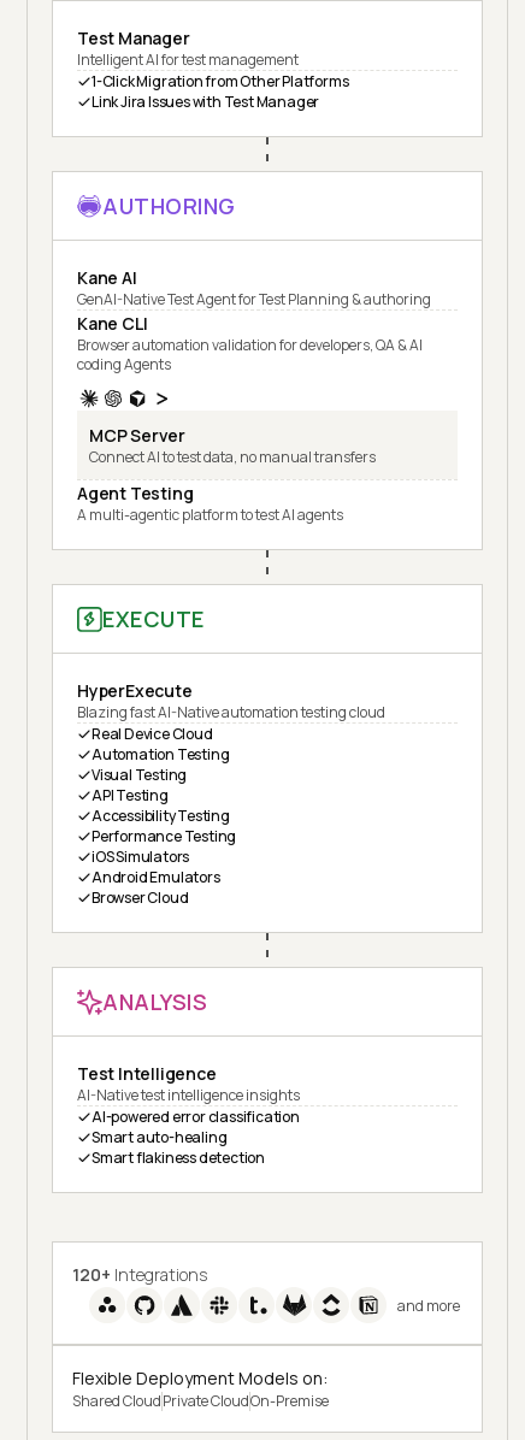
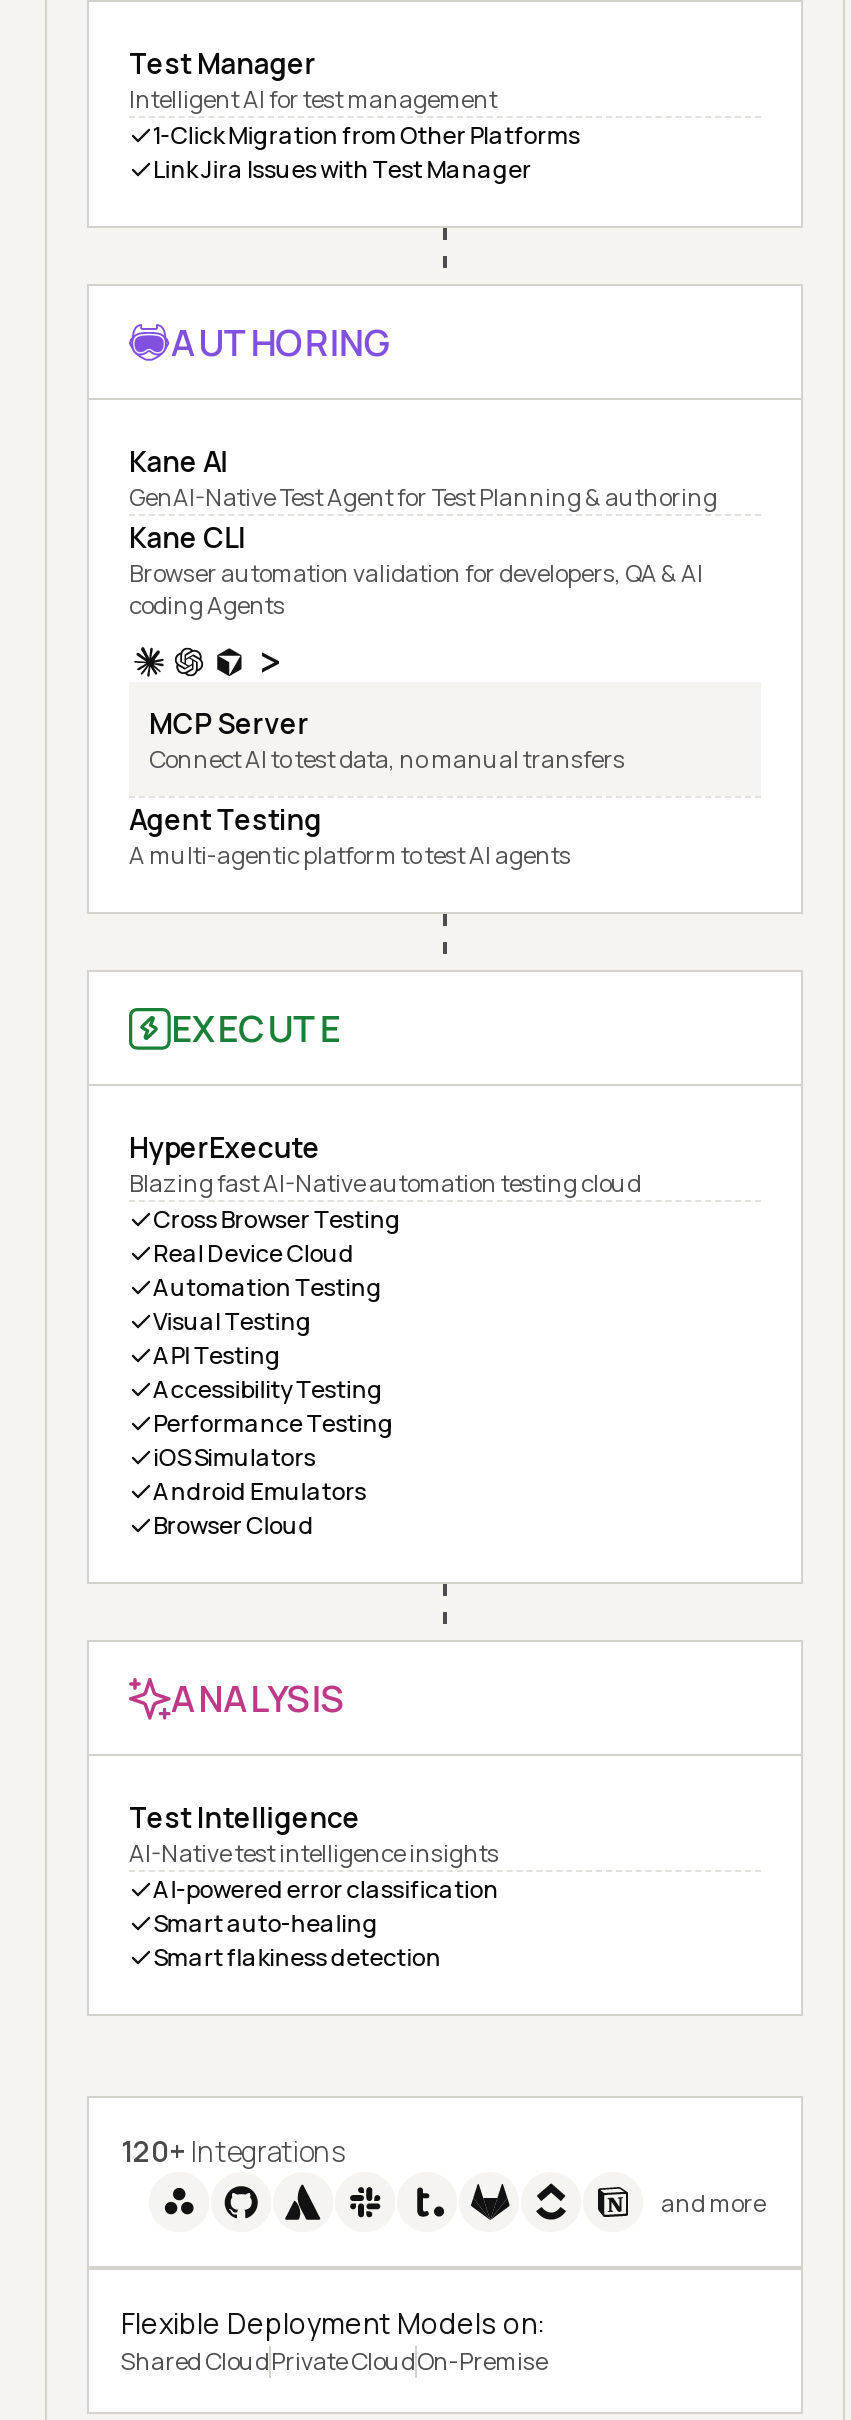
none -> [153,1202,401,1236] Cross Browser Testing

